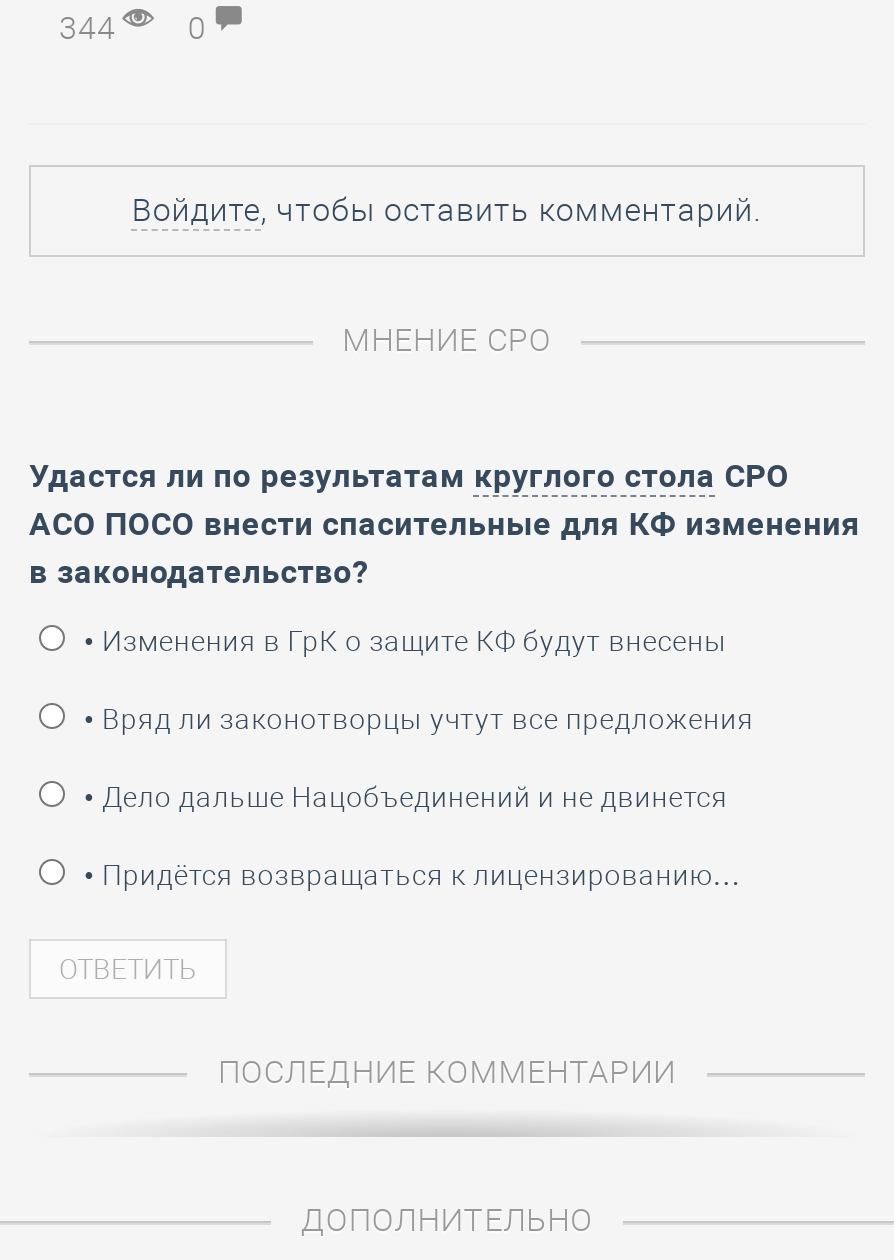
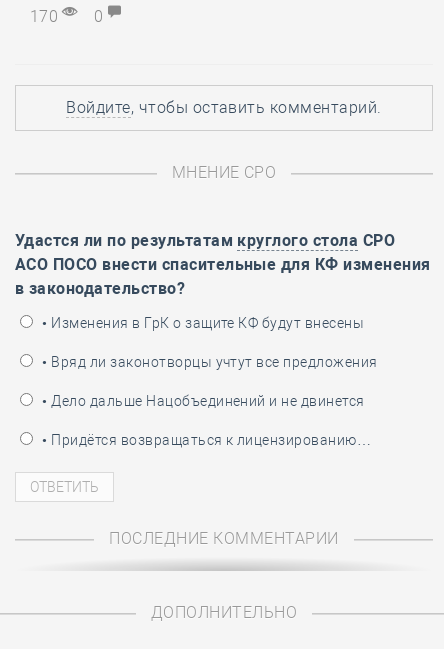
[59,9,216,47] 344 0 -> [30,7,108,26] 170 0

